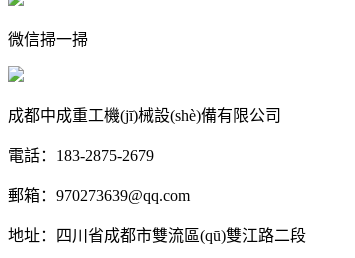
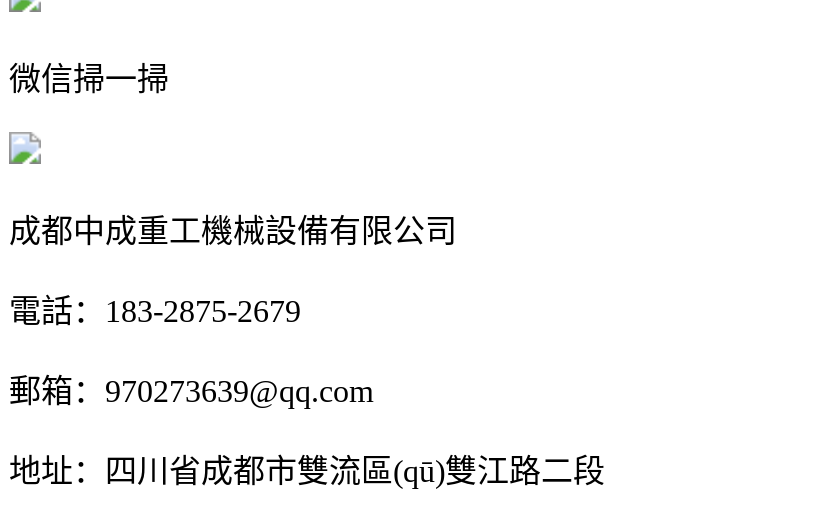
[8,107,281,124] 成都中成重工機(jī)械設(shè)備有限公司 -> [9,214,457,248] 成都中成重工機械設備有限公司

